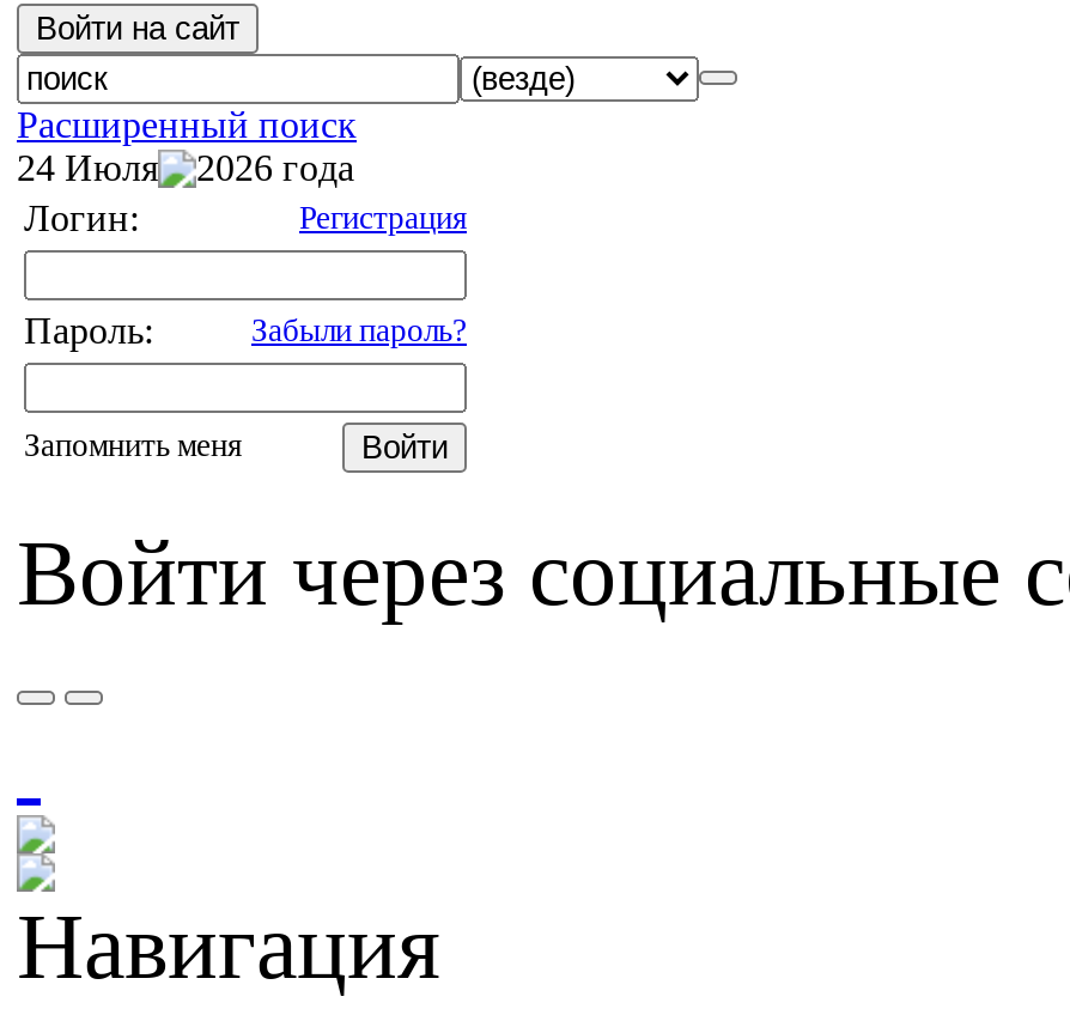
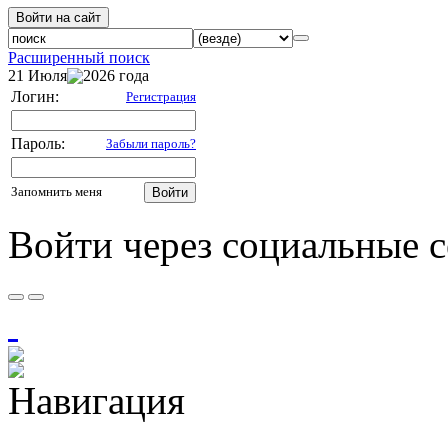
[17,147,354,188] 24 Июля 2026 года -> [8,67,149,84] 21 Июля 2026 года

